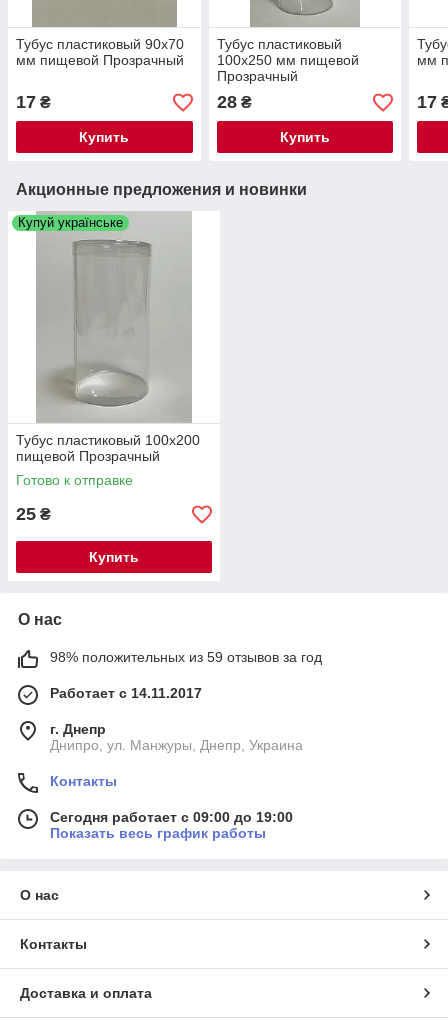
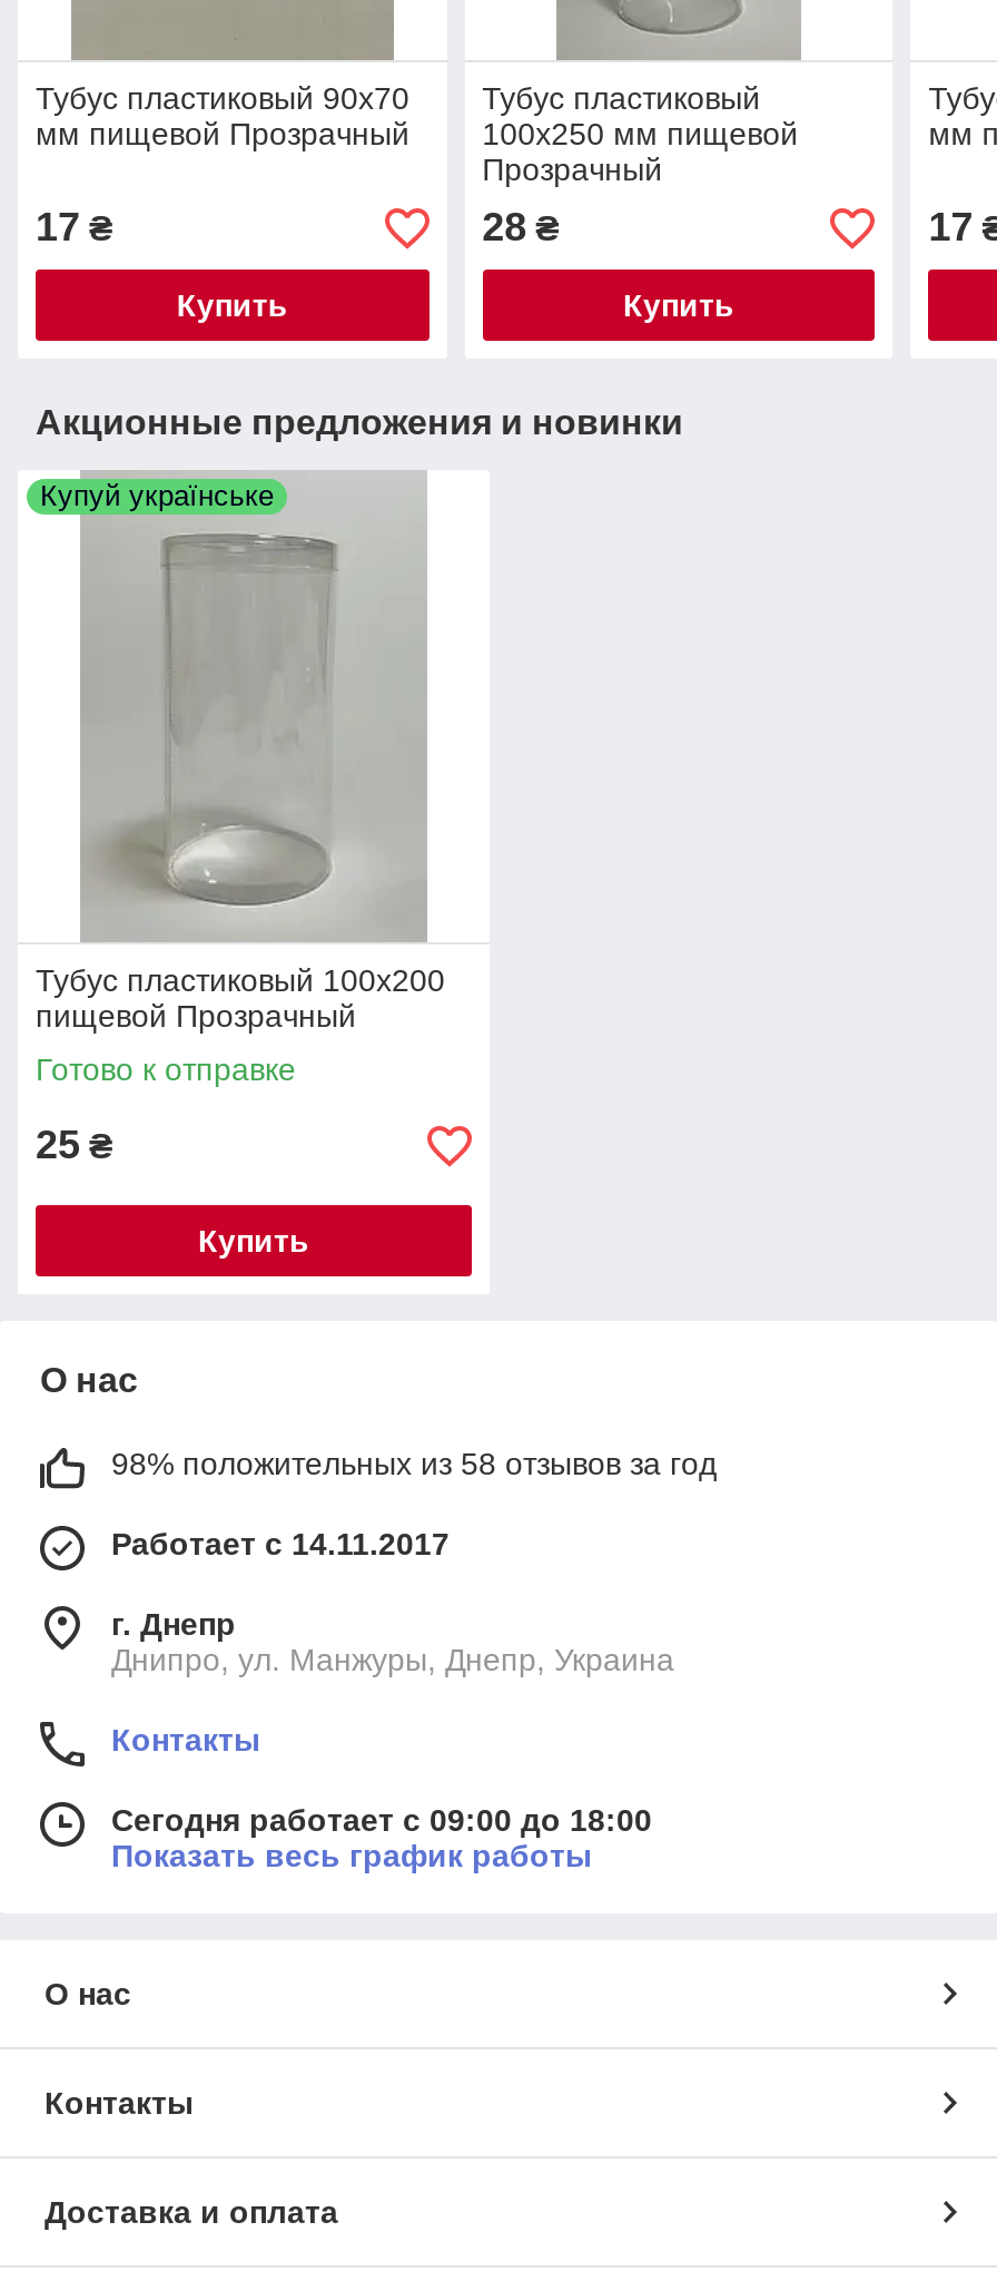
[50,649,322,665] 98% положительных из 59 отзывов за год -> [111,1447,717,1482] 98% положительных из 58 отзывов за год
[50,809,293,825] Сегодня работает с 09:00 до 19:00 -> [111,1803,652,1839] Сегодня работает с 09:00 до 18:00

